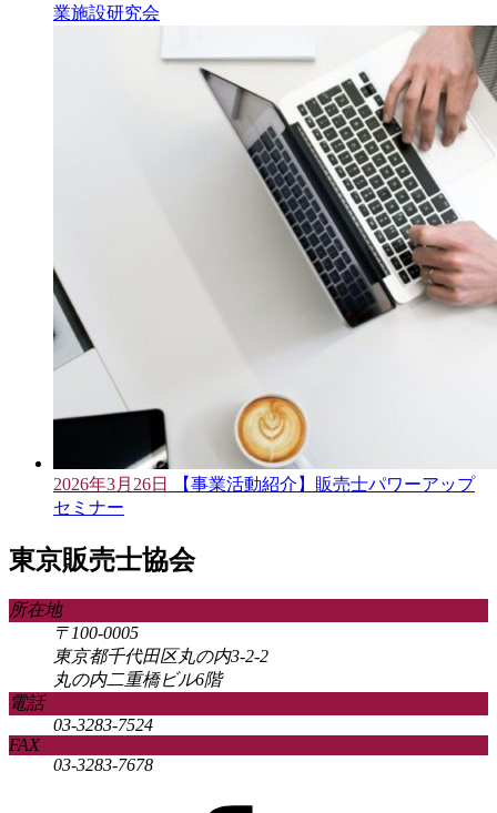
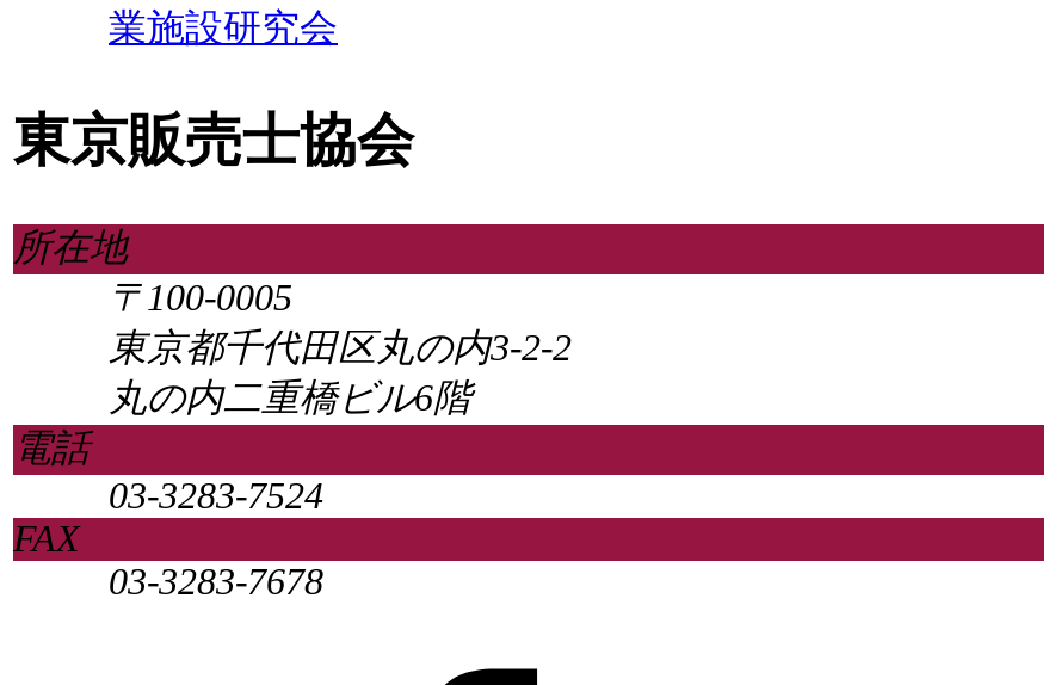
[52,24,494,516] [image] | 2026年3月26日【事業活動紹介】販売士パワーアップ | セミナー -> none

